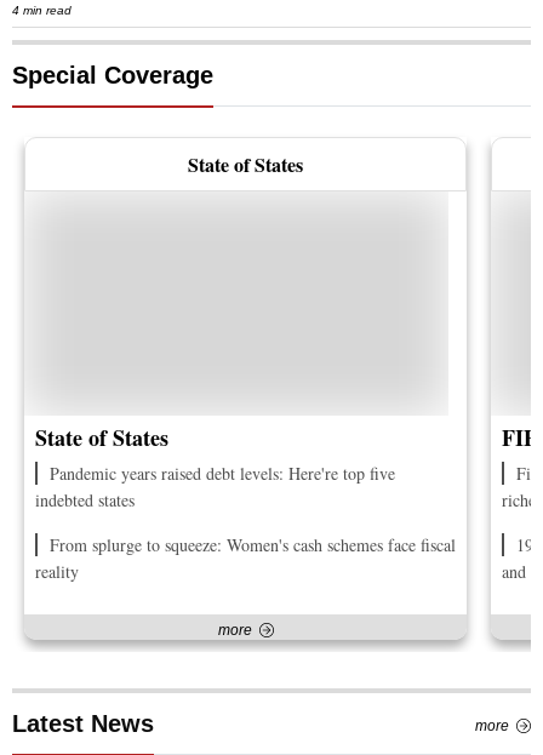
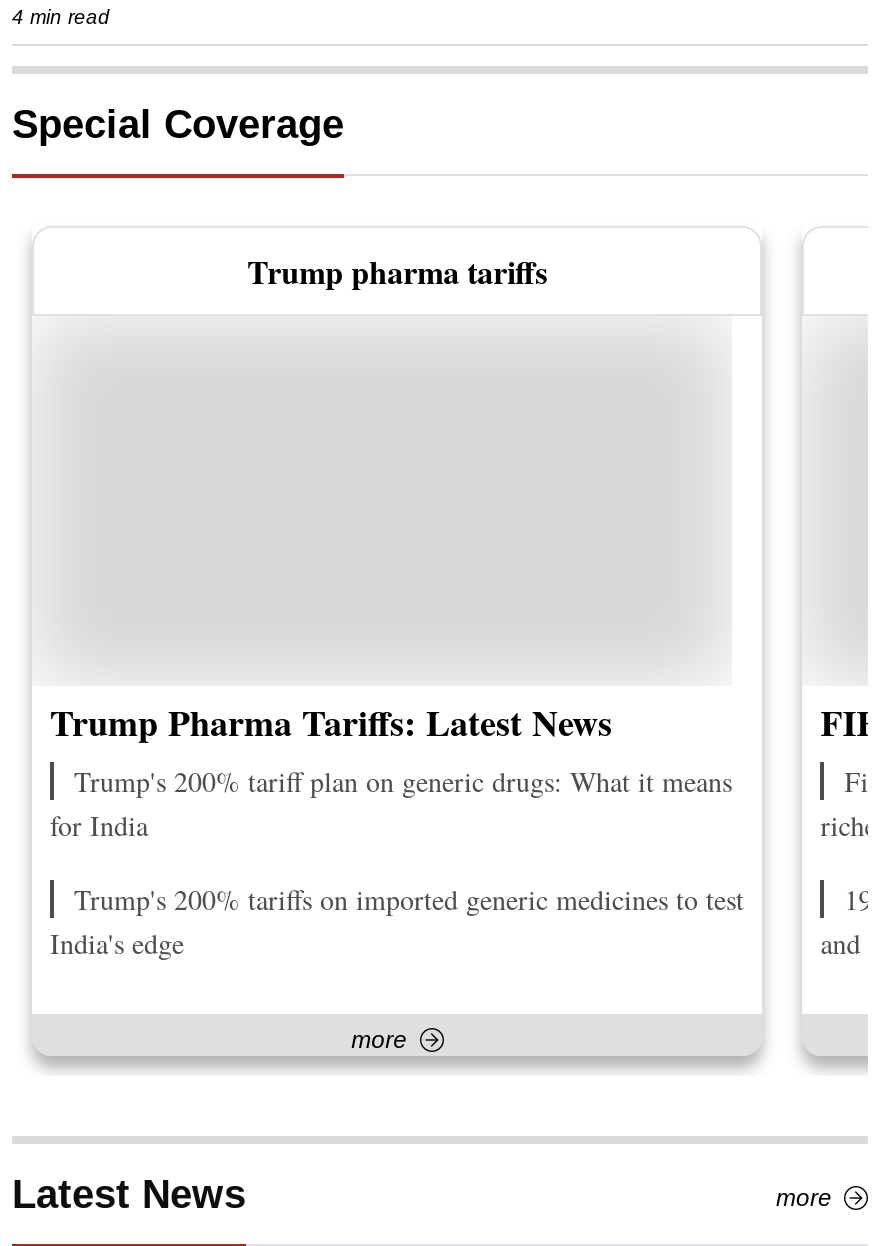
[188,150,303,178] State of States -> [247,248,547,294] Trump pharma tariffs
[35,421,395,511] State of States | Pandemic years raised debt levels: Here're top five | indebted states -> [50,696,732,844] Trump Pharma Tariffs: Latest News | Trump's 200% tariff plan on generic drugs: What it means | for India
[35,533,456,583] From splurge to squeeze: Women's cash schemes face fiscal | reality -> [50,880,744,962] Trump's 200% tariffs on imported generic medicines to test | India's edge

